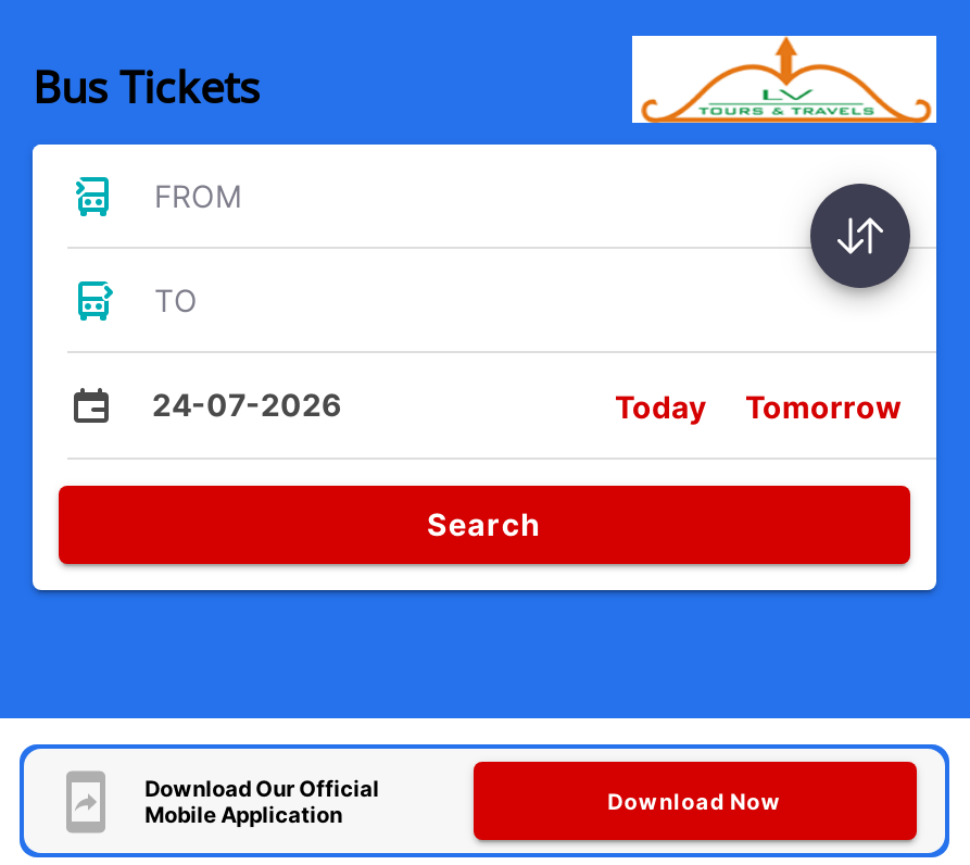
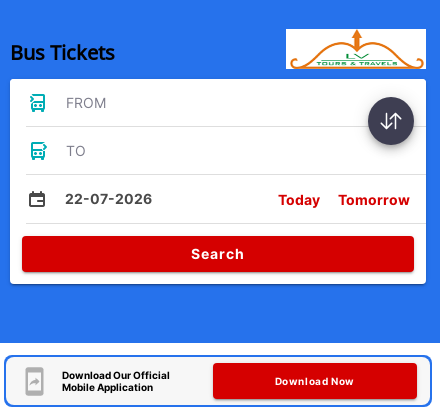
[152,386,341,423] 24-07-2026 -> [65,190,152,207] 22-07-2026

